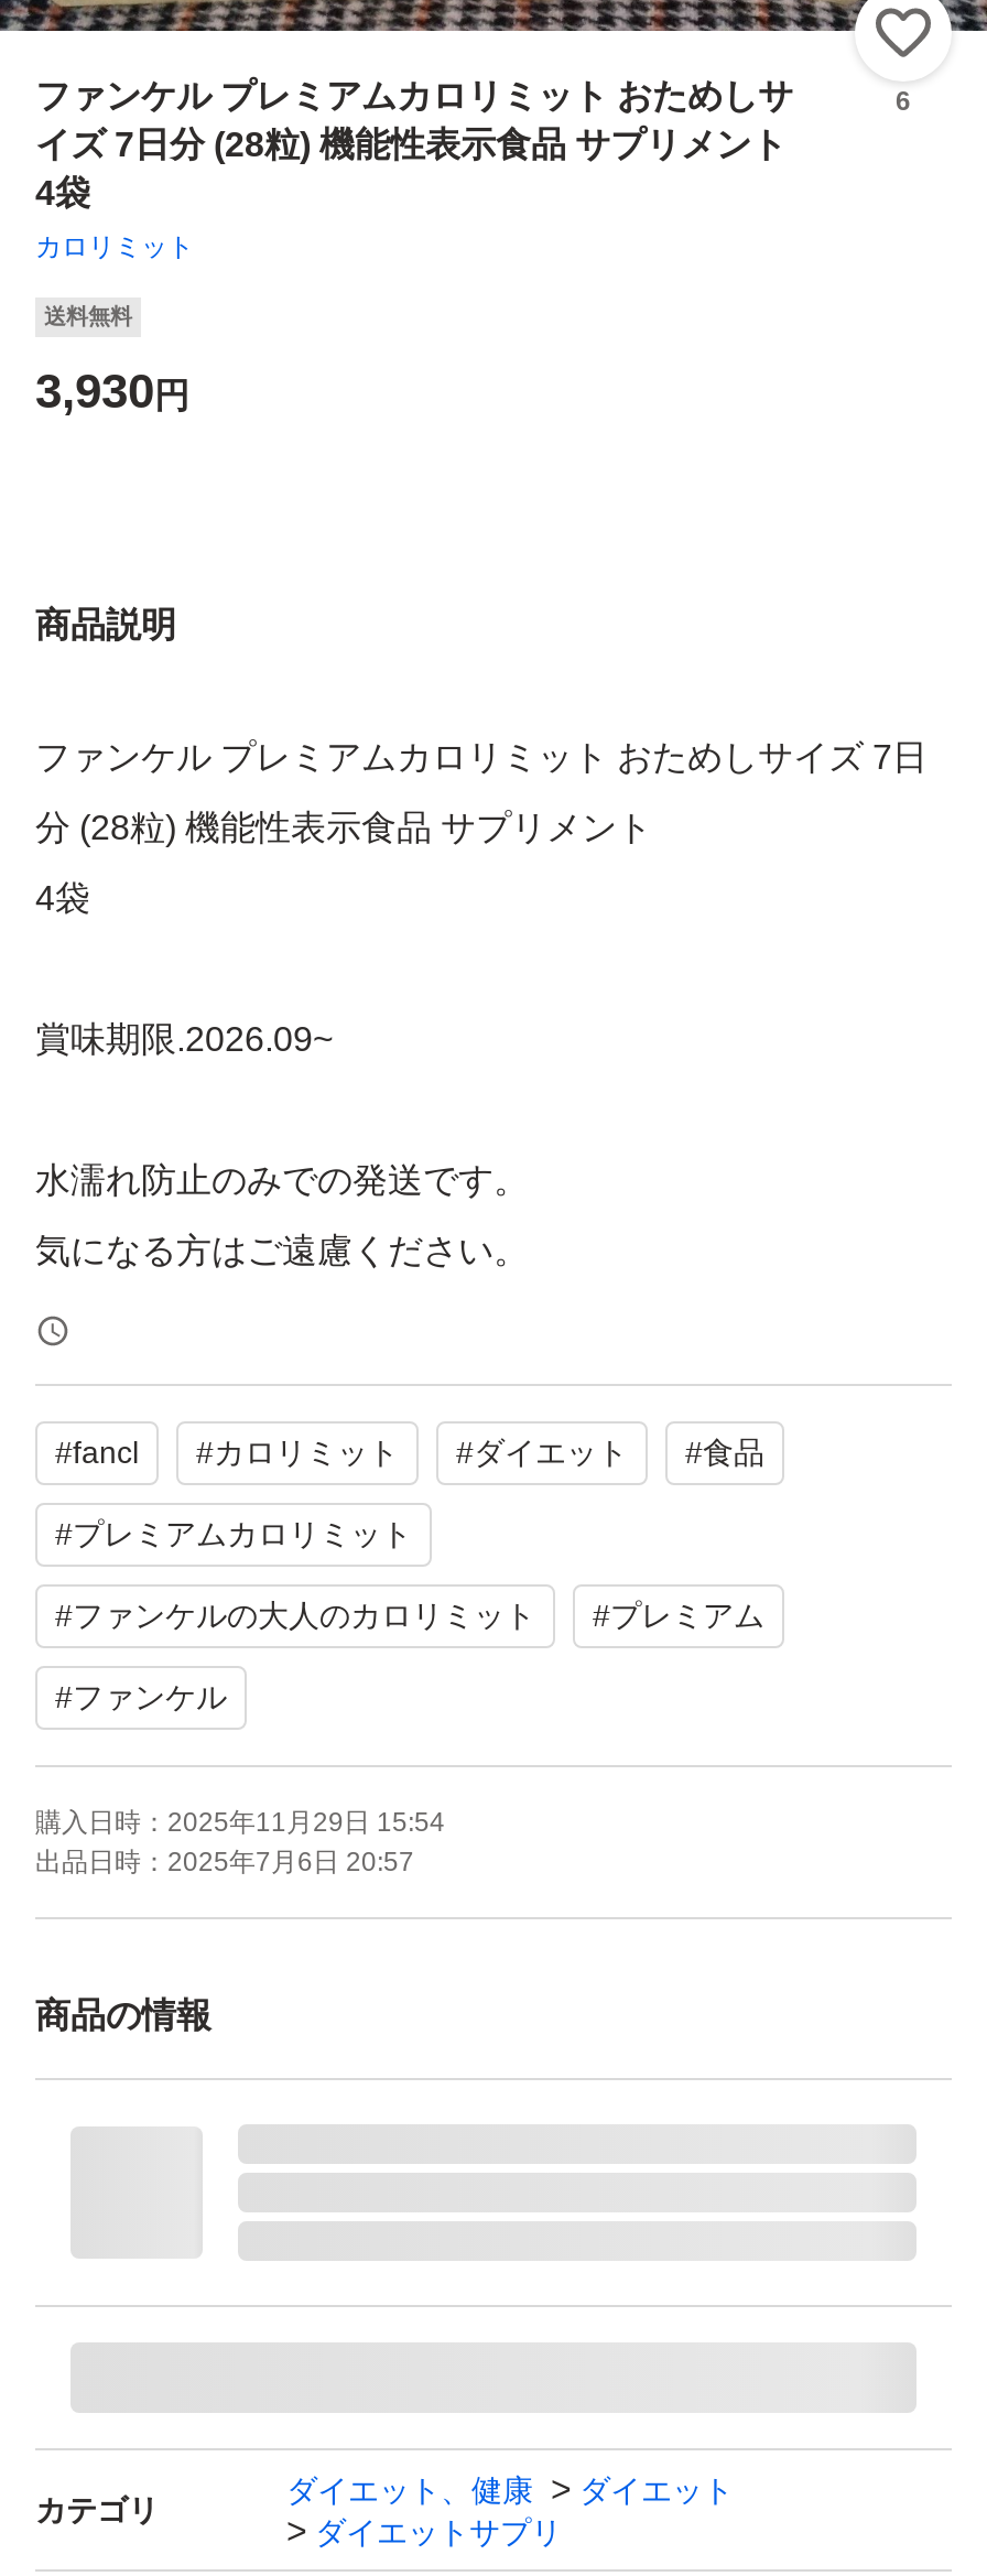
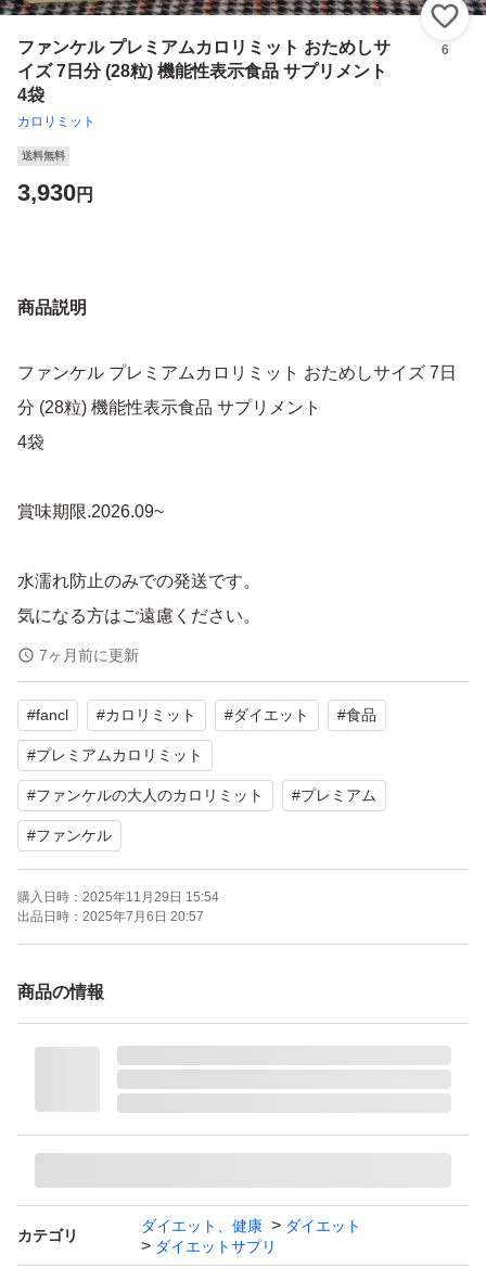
none -> [39,647,139,664] 7ヶ月前に更新

